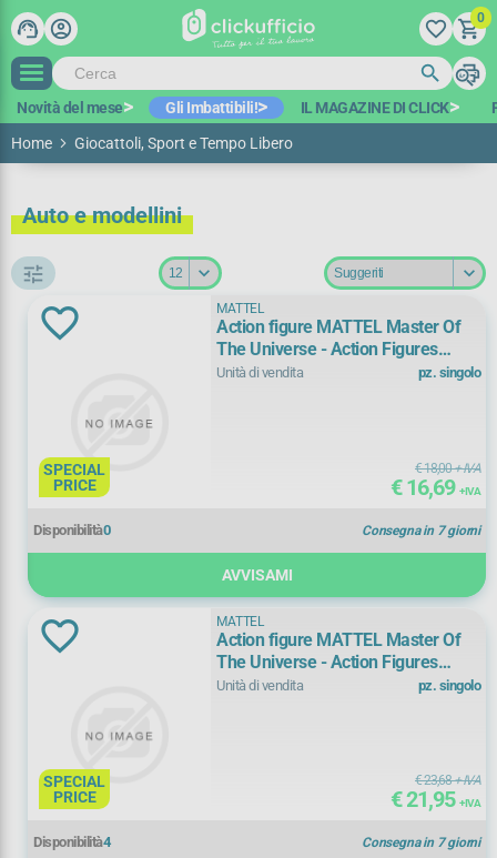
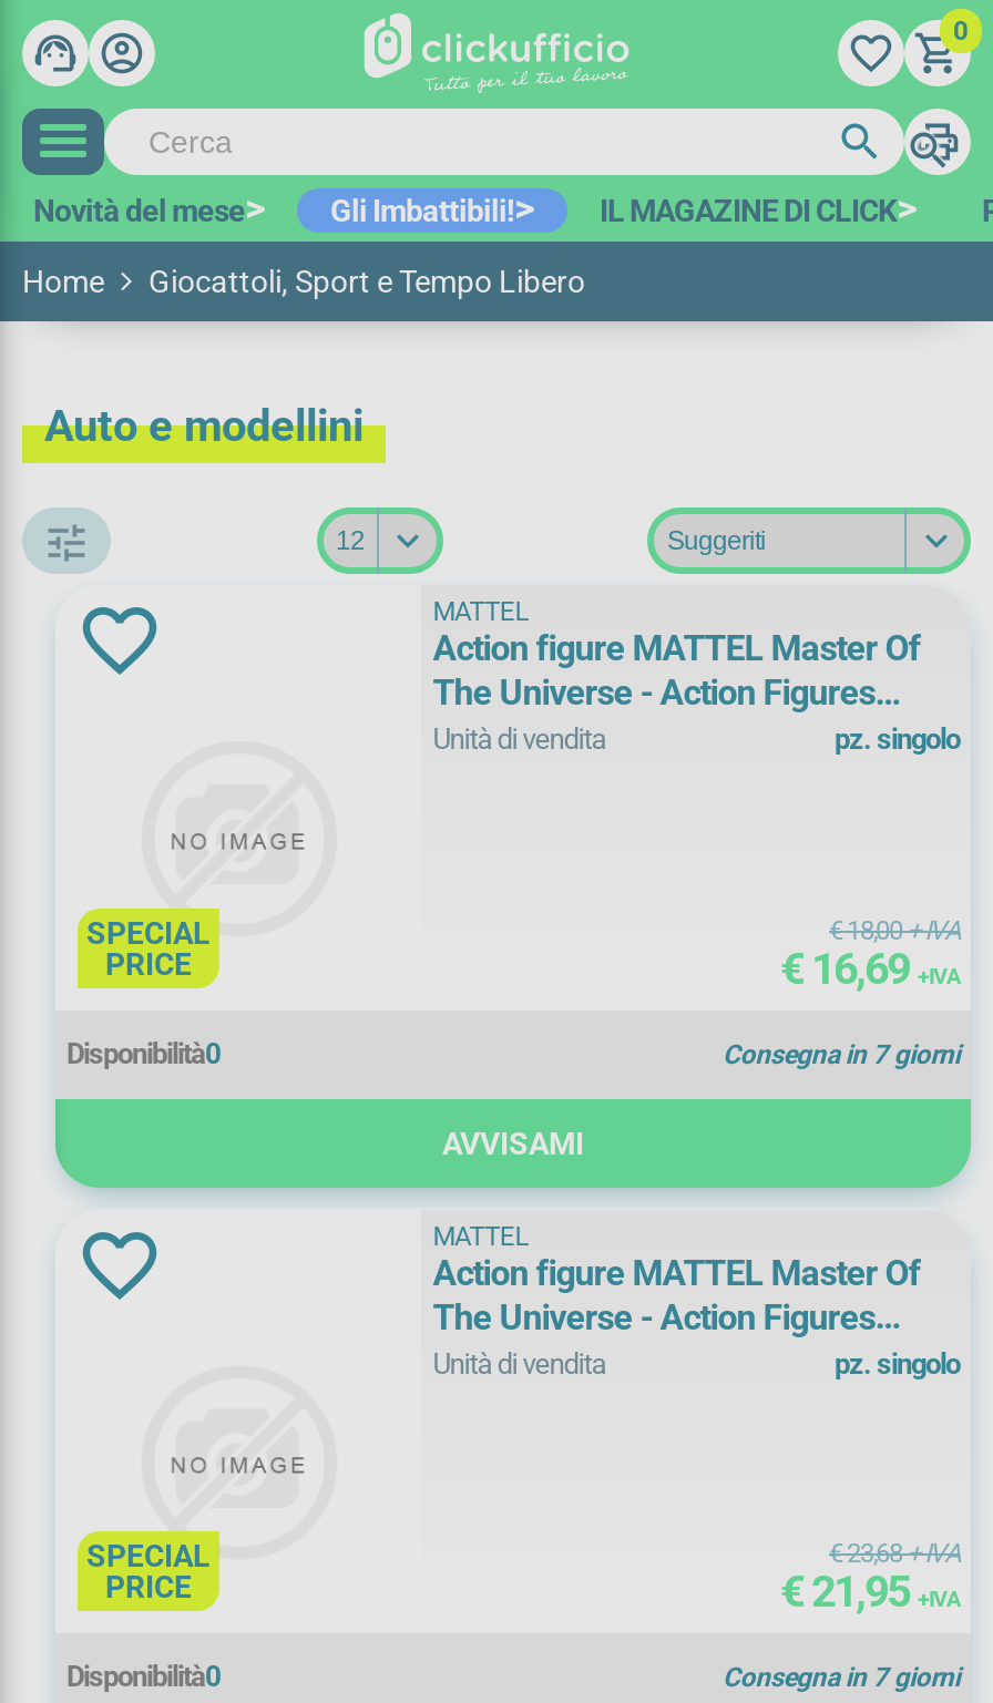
[33,834,110,851] Disponibilità4 -> [66,1660,219,1694] Disponibilità0

